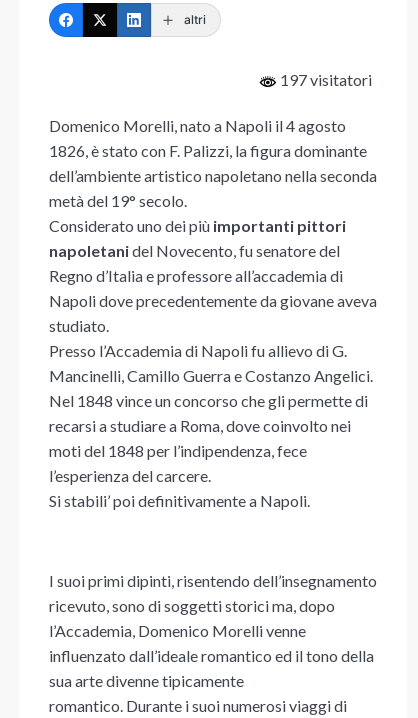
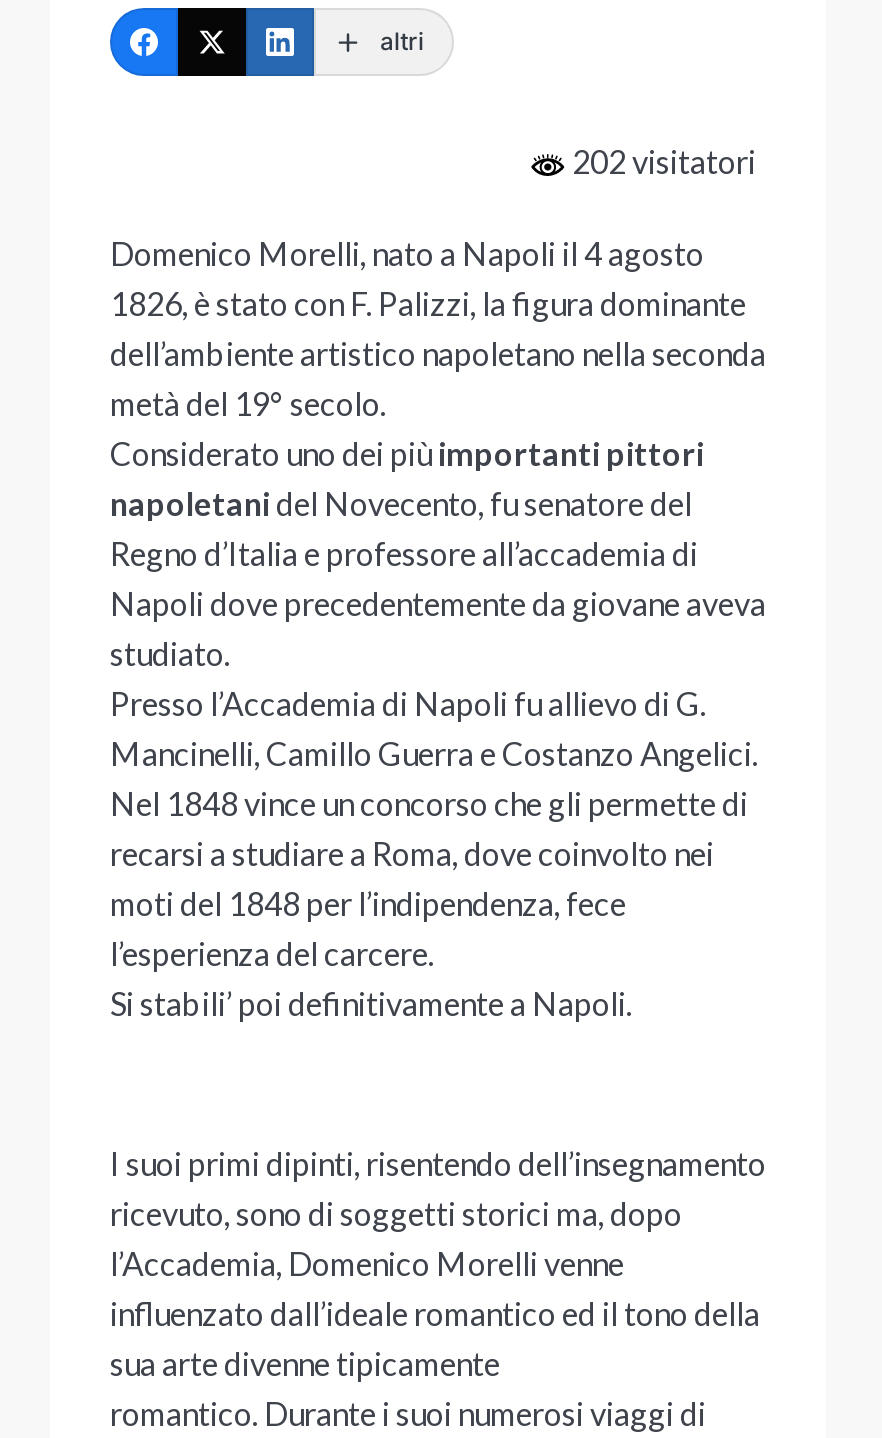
[277,70,372,89] 197 visitatori -> [566,143,756,181] 202 visitatori

